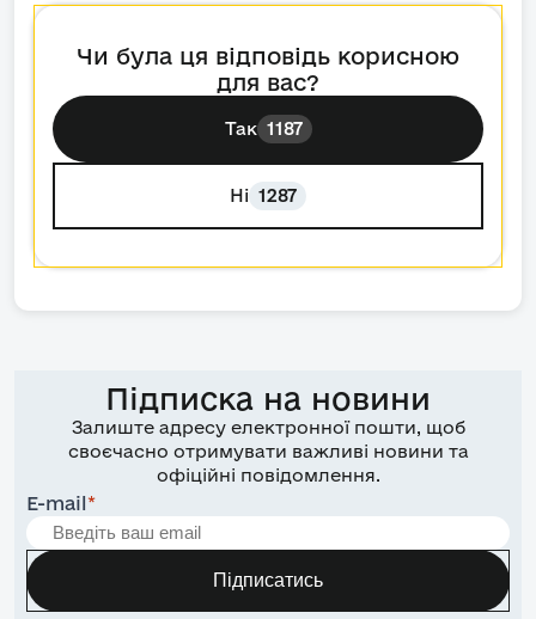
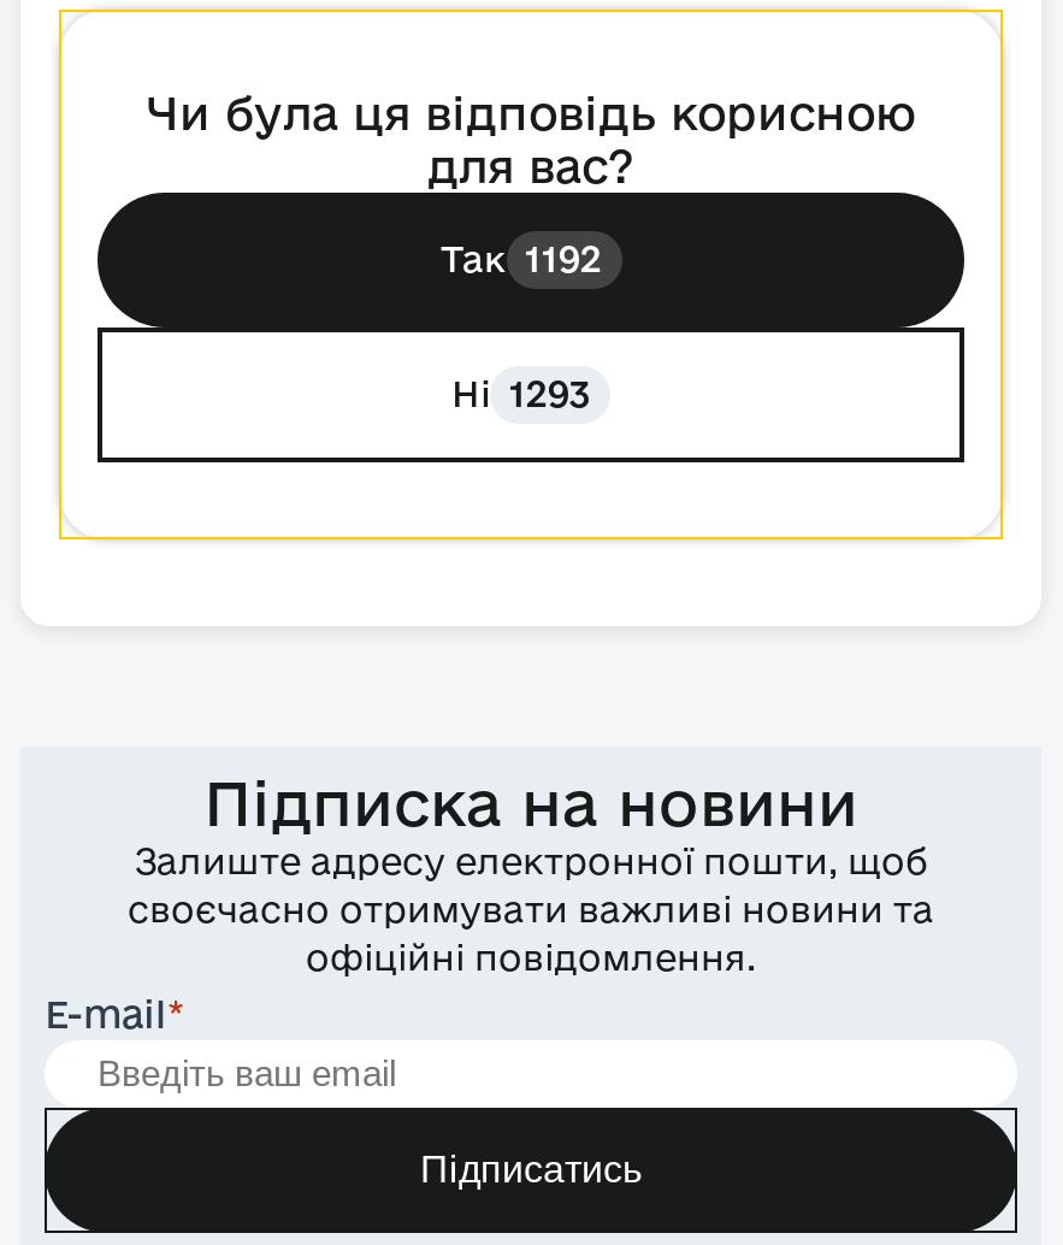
[224,119,302,139] Так 1187 -> [441,239,602,280] Так 1192
[230,185,297,206] Ні 1287 -> [451,374,591,415] Ні 1293

